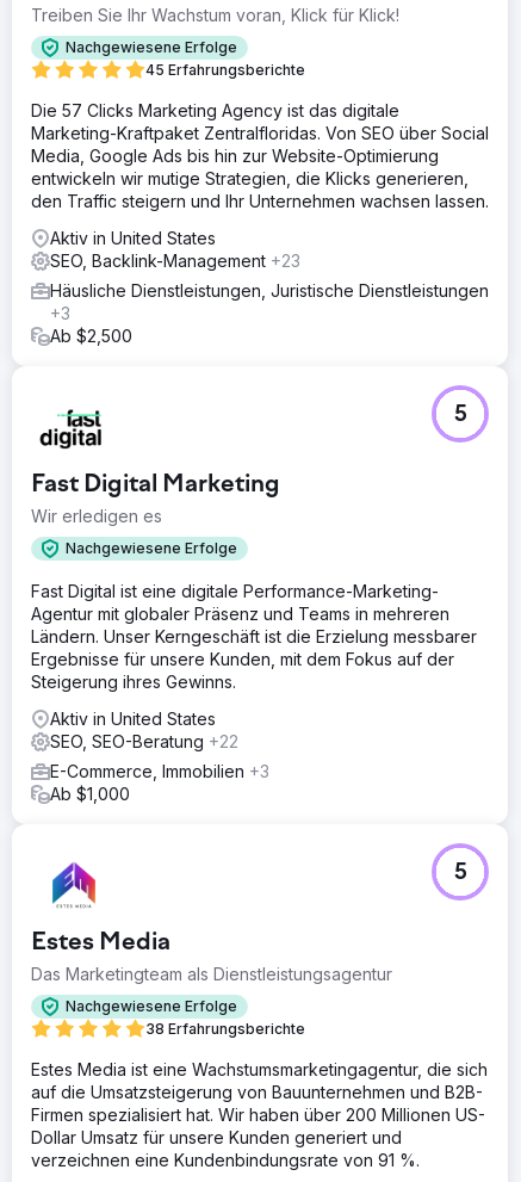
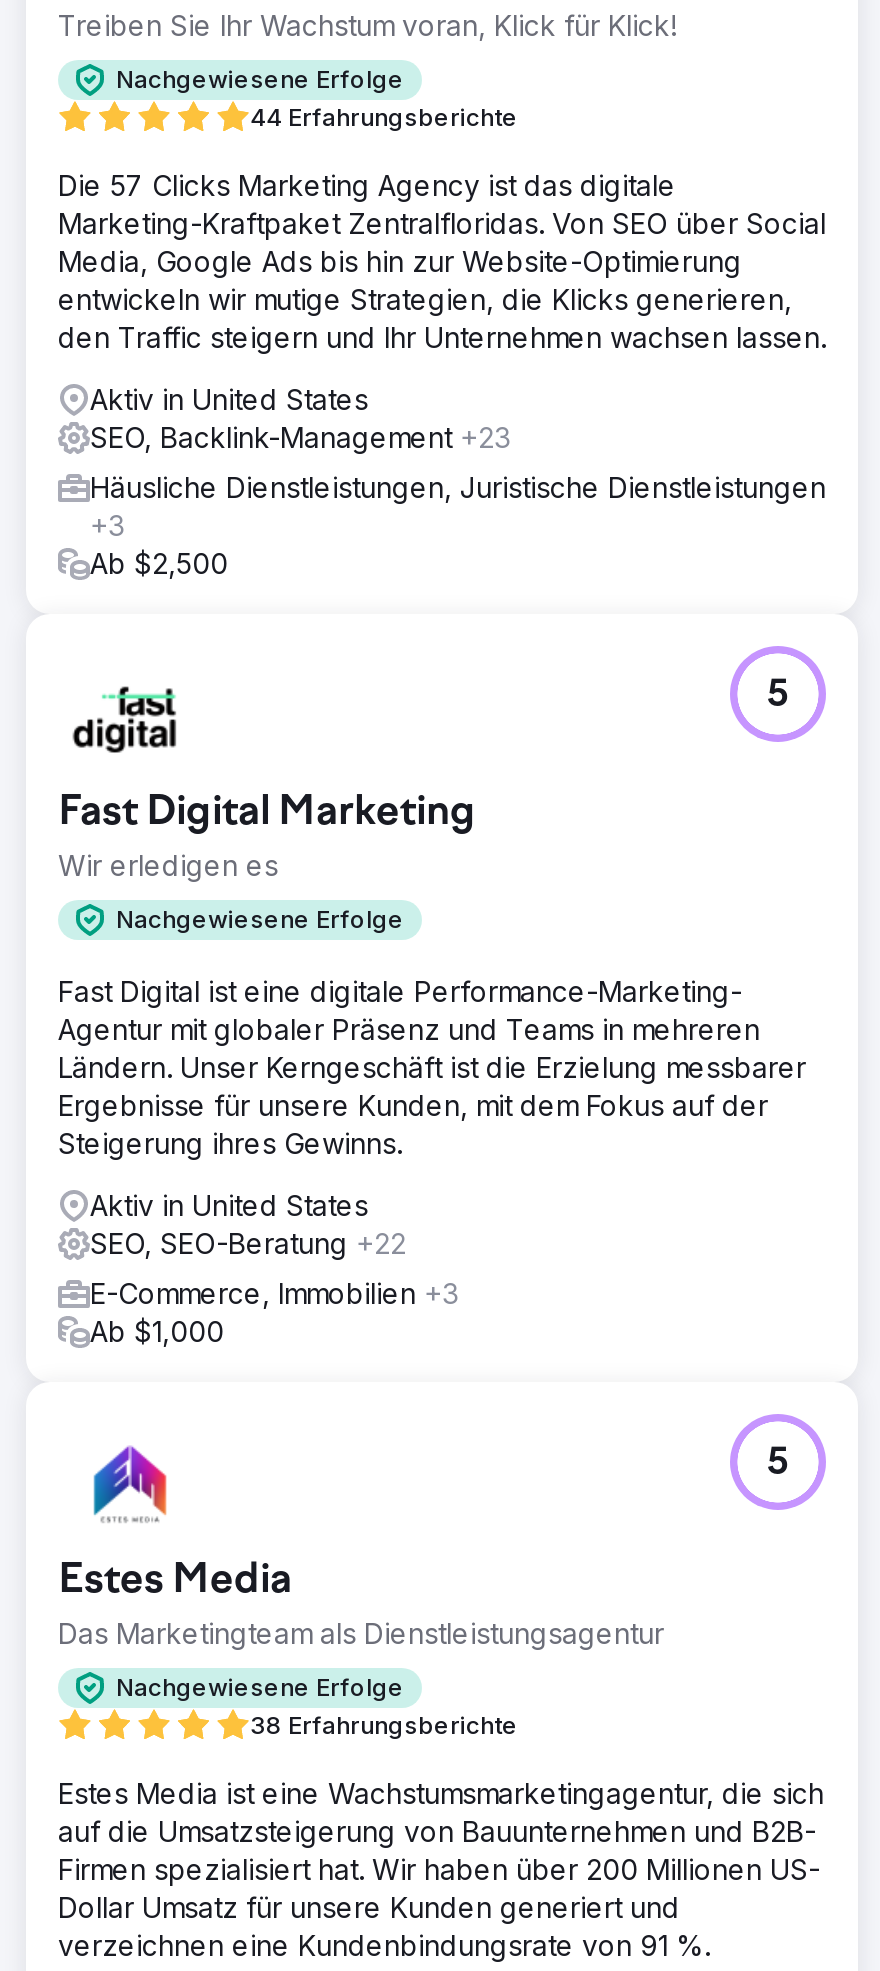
[145,60,305,78] 45 Erfahrungsberichte -> [250,101,518,131] 44 Erfahrungsberichte

